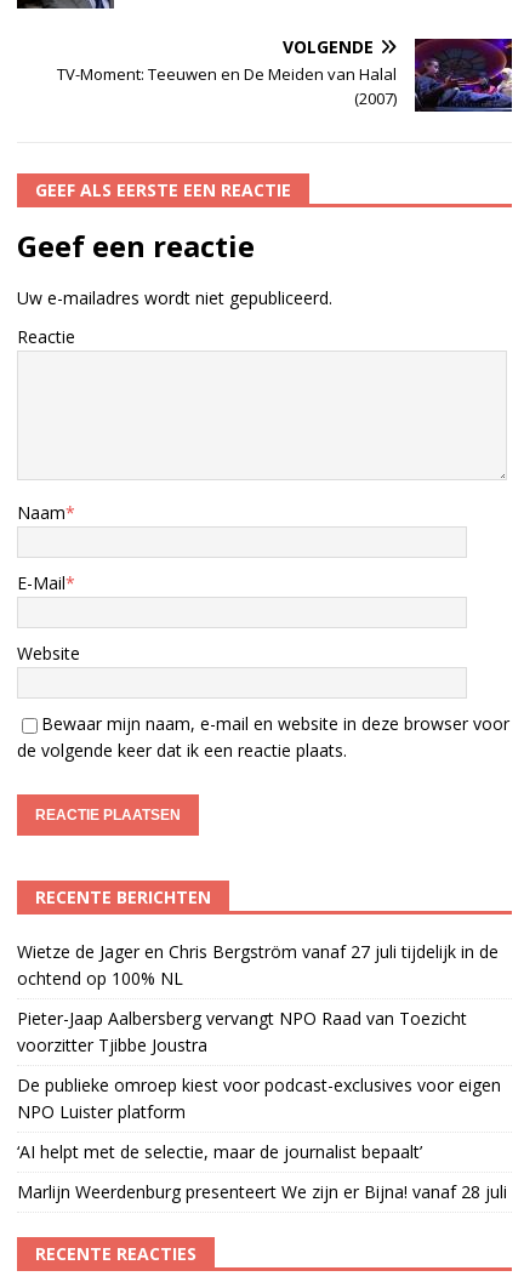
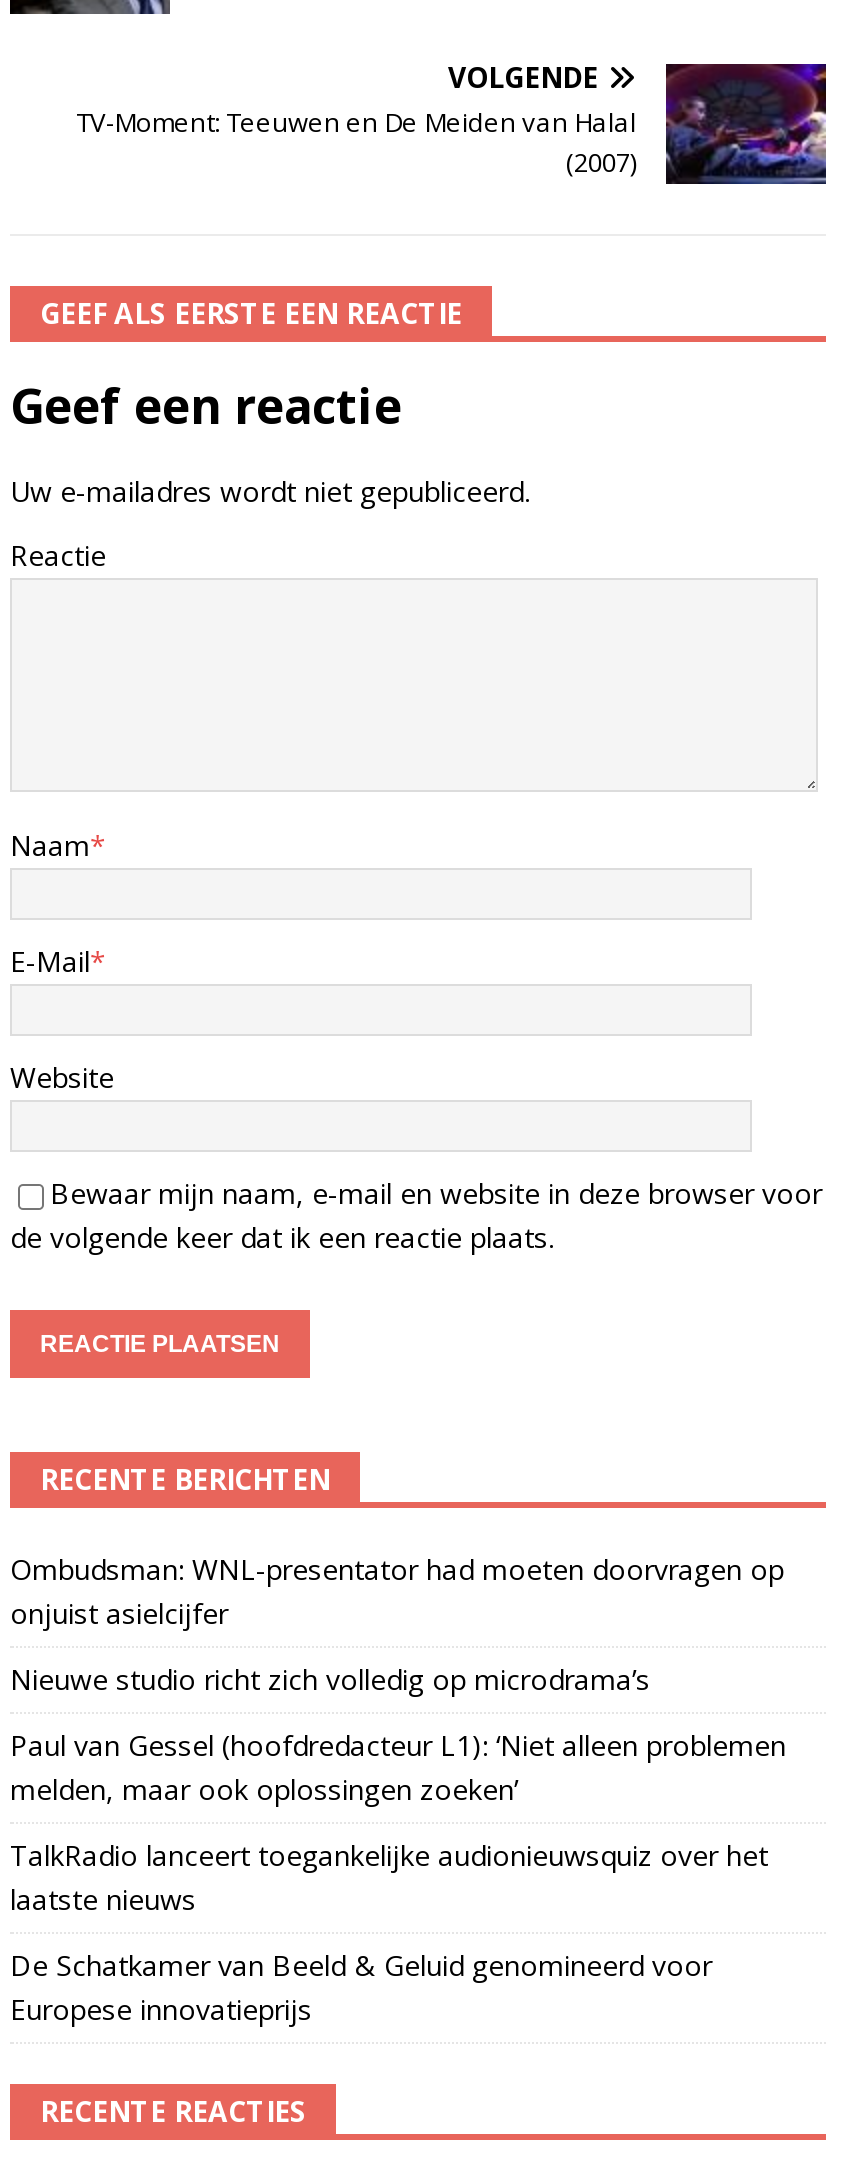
[17,940,499,990] Wietze de Jager en Chris Bergström vanaf 27 juli tijdelijk in de | ochtend op 100% NL -> [10,1550,784,1632] Ombudsman: WNL-presentator had moeten doorvragen op | onjuist asielcijfer
[17,1007,467,1056] Pieter-Jaap Aalbersberg vervangt NPO Raad van Toezicht | voorzitter Tjibbe Joustra -> [10,1660,650,1698] Nieuwe studio richt zich volledig op microdrama’s
[17,1073,501,1123] De publieke omroep kiest voor podcast-exclusives voor eigen | NPO Luister platform -> [10,1726,786,1808] Paul van Gessel (hoofdredacteur L1): ‘Niet alleen problemen | melden, maar ook oplossingen zoeken’
[17,1140,422,1163] ‘AI helpt met de selectie, maar de journalist bepaalt’ -> [10,1836,768,1918] TalkRadio lanceert toegankelijke audionieuwsquiz over het | laatste nieuws
[17,1180,507,1203] Marlijn Weerdenburg presenteert We zijn er Bijna! vanaf 28 juli -> [10,1946,712,2028] De Schatkamer van Beeld & Geluid genomineerd voor | Europese innovatieprijs

